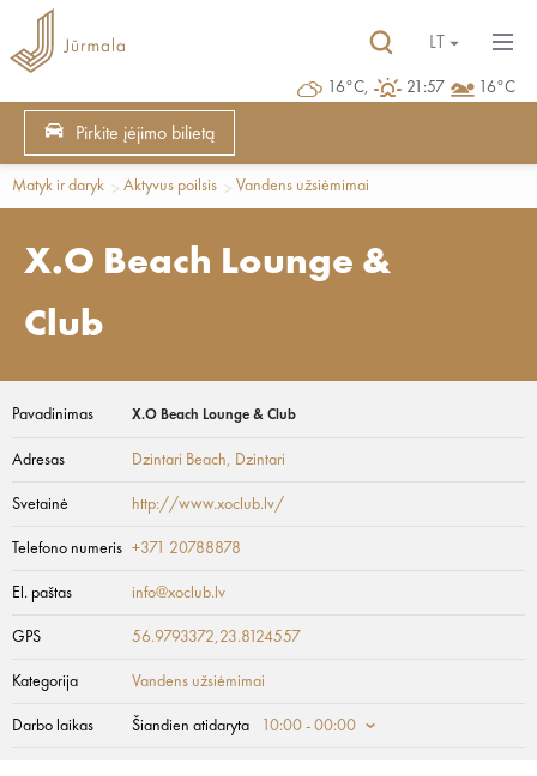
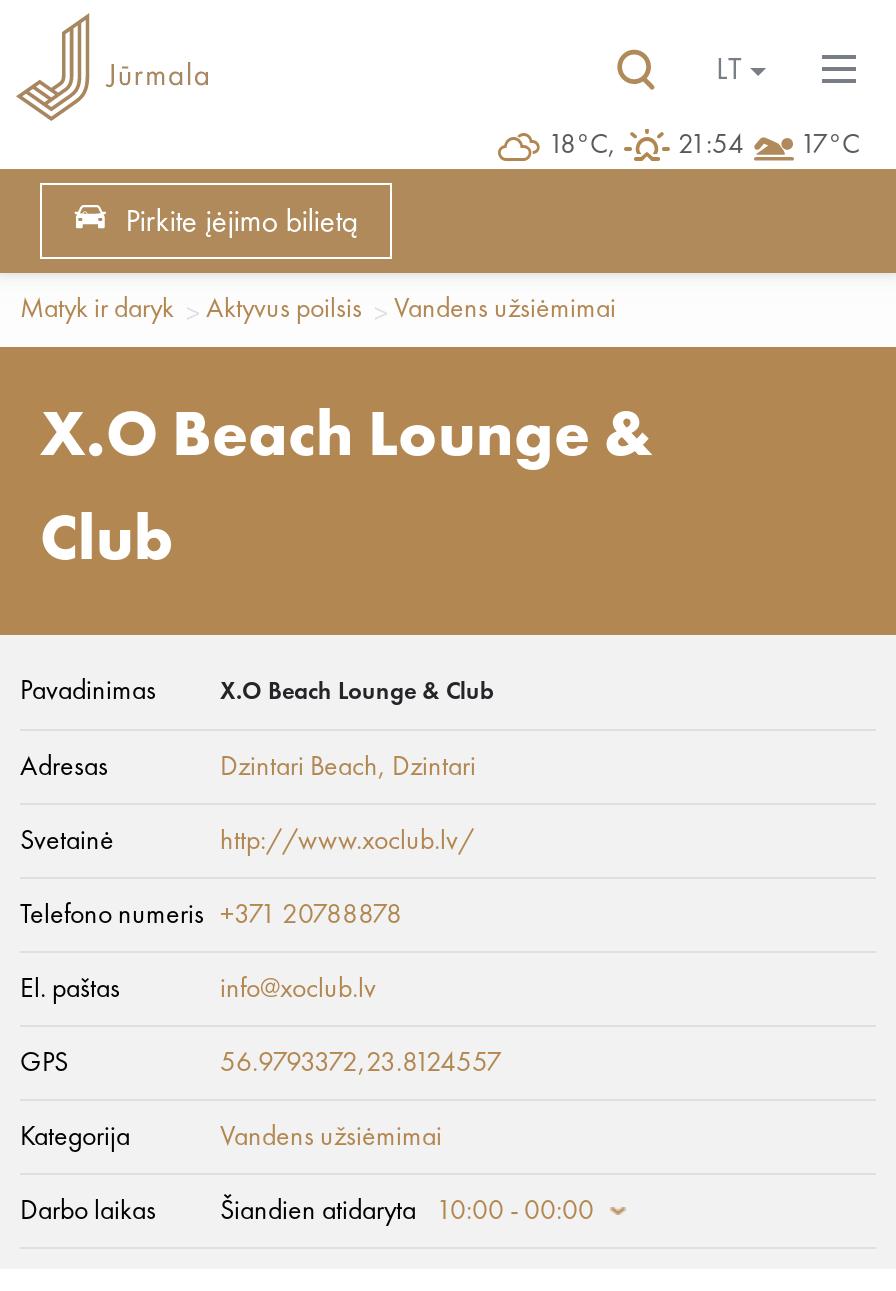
[327,79,515,96] 16°C, | 21:57 | 16°C -> [548,131,860,159] 18°C, | 21:54 | 17°C

